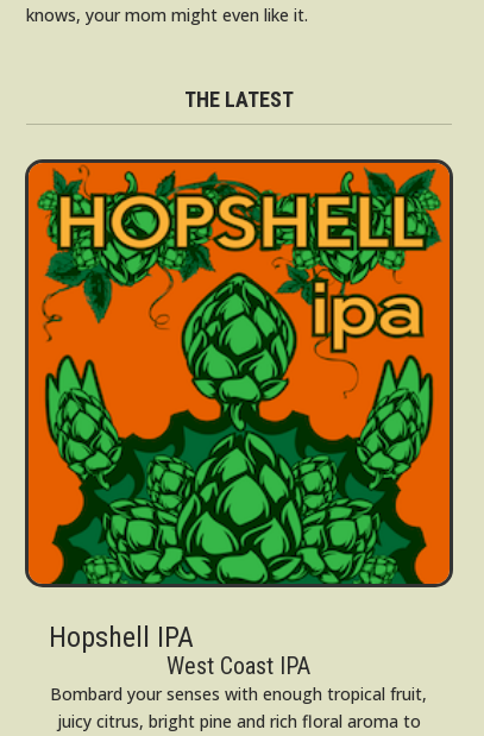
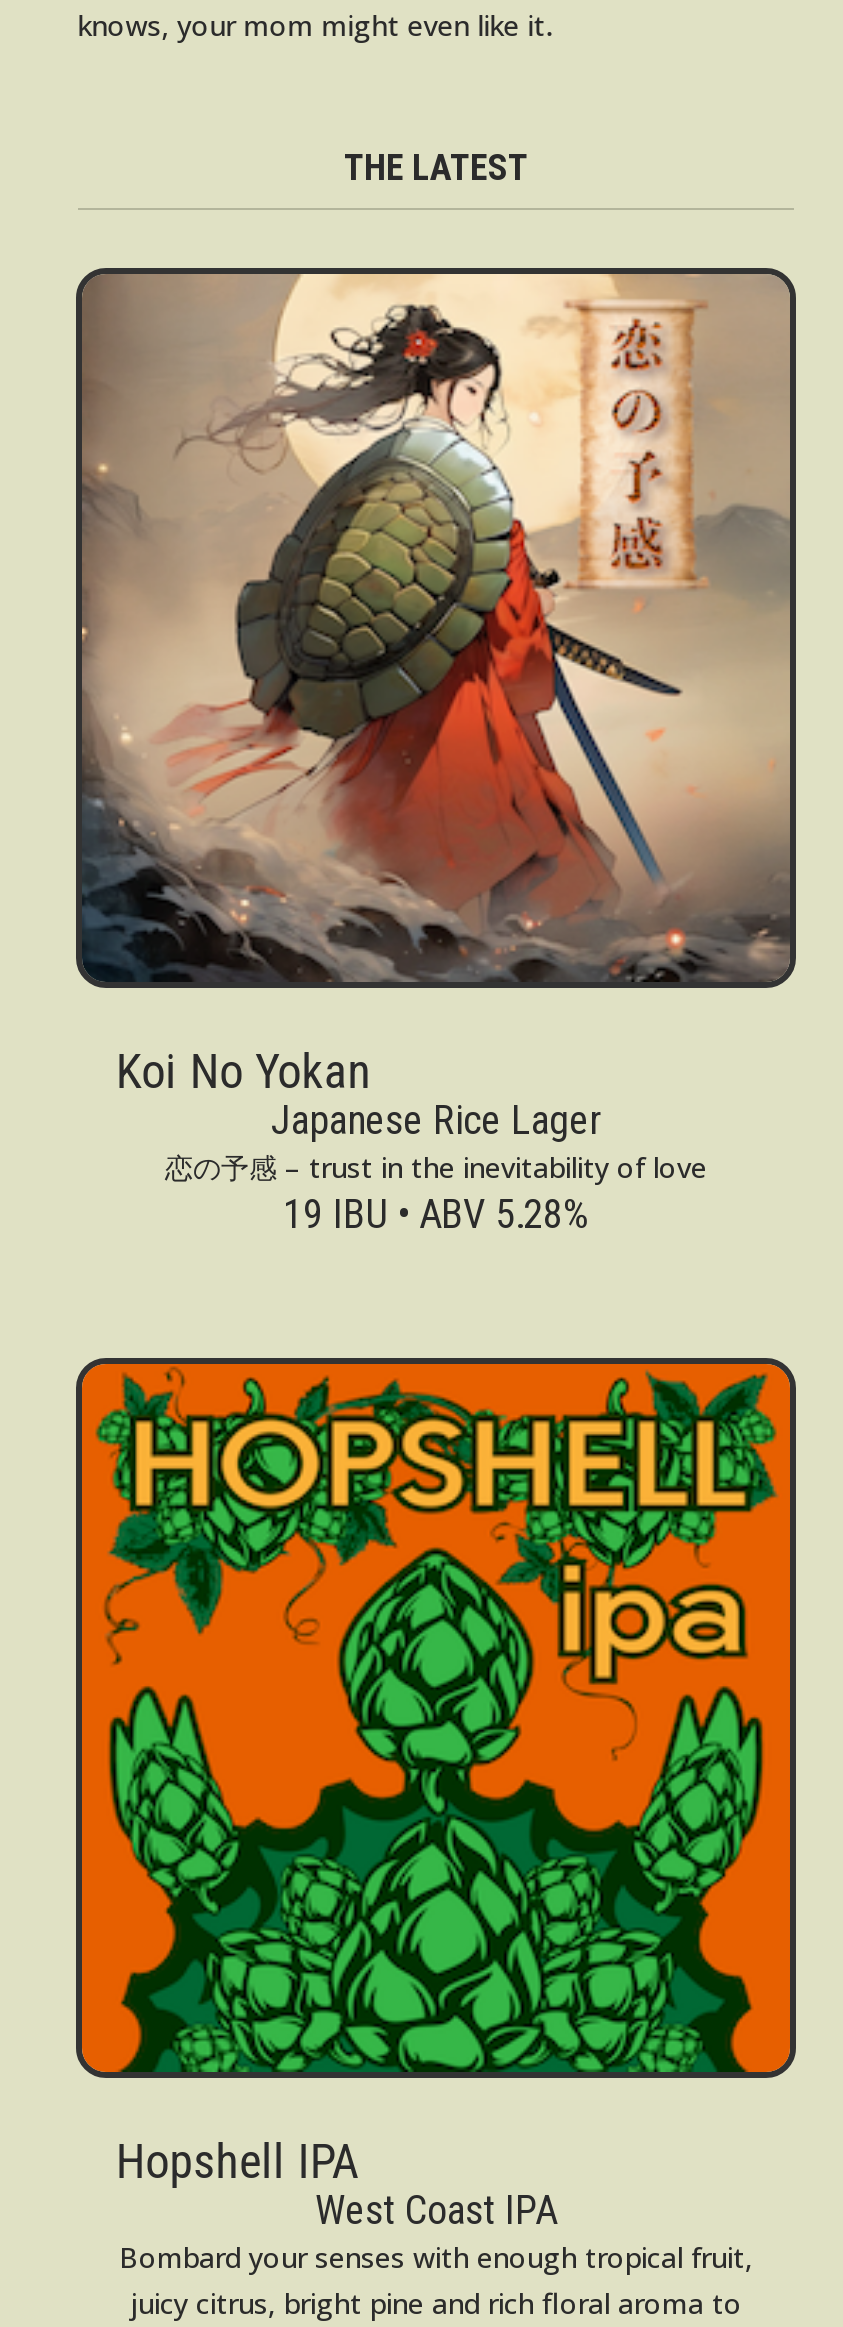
none -> [80,272,790,1239] [image] | Koi No Yokan | Japanese Rice Lager | 恋の予感 – trust in the inevitability of love | 19 IBU • ABV 5.28%

